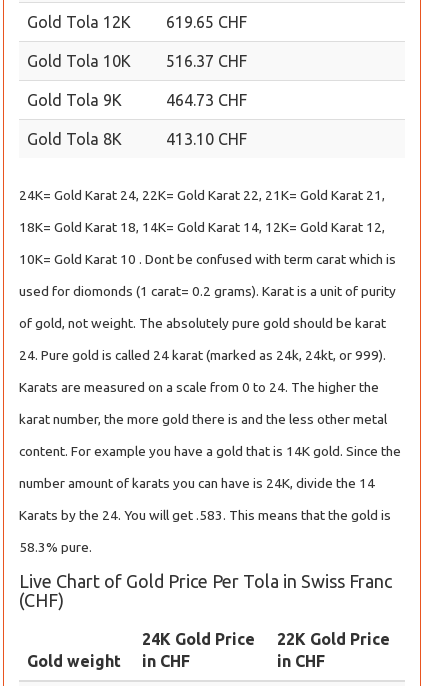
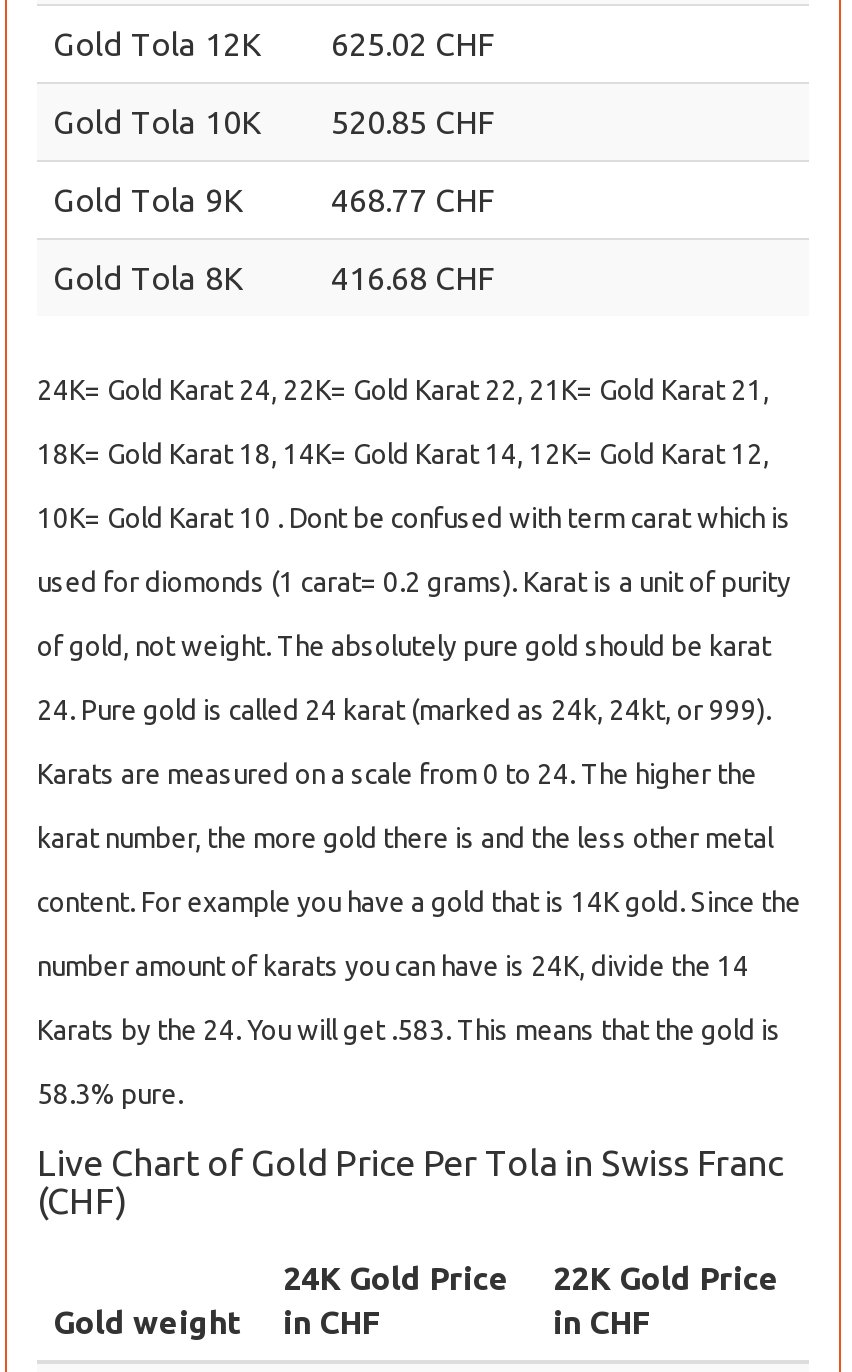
[27,13,247,31] Gold Tola 12K 619.65 CHF -> [53,26,493,62] Gold Tola 12K 625.02 CHF
[27,52,247,70] Gold Tola 10K 516.37 CHF -> [53,104,493,140] Gold Tola 10K 520.85 CHF
[166,91,247,109] 464.73 CHF -> [331,182,493,218] 468.77 CHF
[166,130,247,148] 413.10 CHF -> [331,260,493,296] 416.68 CHF

